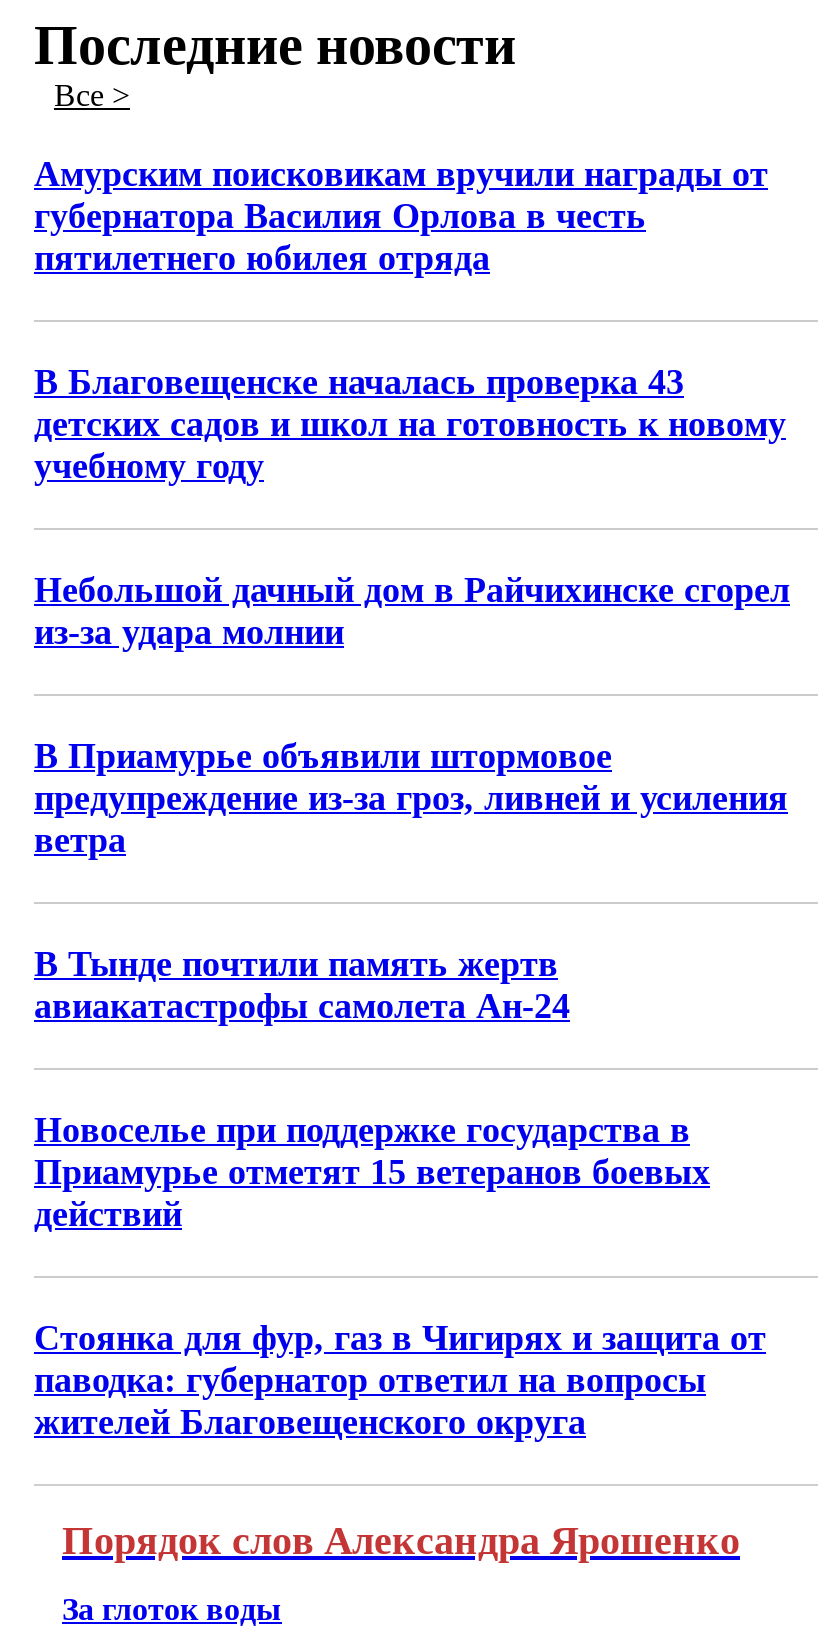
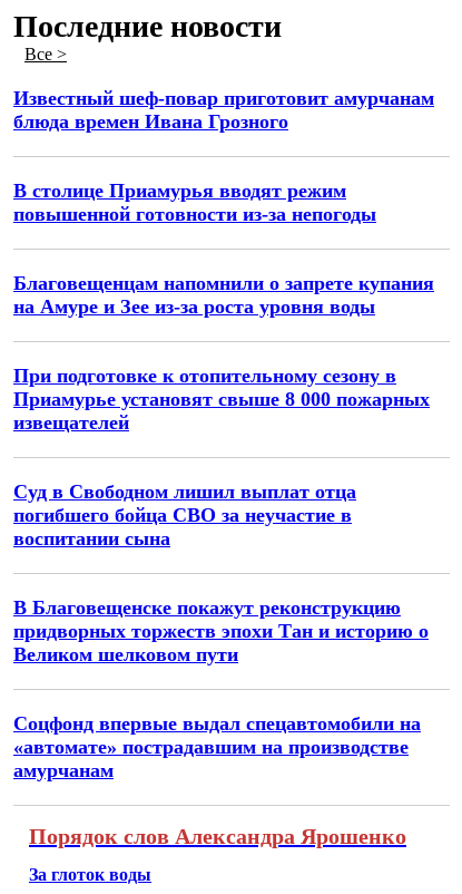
[34,155,768,279] Амурским поисковикам вручили награды от | губернатора Василия Орлова в честь | пятилетнего юбилея отряда -> [13,87,434,133] Известный шеф-повар приготовит амурчанам | блюда времен Ивана Грозного
[34,363,786,487] В Благовещенске началась проверка 43 | детских садов и школ на готовность к новому | учебному году -> [13,180,376,226] В столице Приамурья вводят режим | повышенной готовности из-за непогоды
[34,571,790,653] Небольшой дачный дом в Райчихинске сгорел | из-за удара молнии -> [13,272,434,318] Благовещенцам напомнили о запрете купания | на Амуре и Зее из-за роста уровня воды
[34,737,788,861] В Приамурье объявили штормовое | предупреждение из-за гроз, ливней и усиления | ветра -> [13,365,430,434] При подготовке к отопительному сезону в | Приамурье установят свыше 8 000 пожарных | извещателей
[34,945,570,1027] В Тынде почтили память жертв | авиакатастрофы самолета Ан-24 -> [13,481,356,550] Суд в Свободном лишил выплат отца | погибшего бойца СВО за неучастие в | воспитании сына
[34,1111,710,1235] Новоселье при поддержке государства в | Приамурье отметят 15 ветеранов боевых | действий -> [13,597,429,666] В Благовещенске покажут реконструкцию | придворных торжеств эпохи Тан и историю о | Великом шелковом пути
[34,1319,766,1443] Стоянка для фур, газ в Чигирях и защита от | паводка: губернатор ответил на вопросы | жителей Благовещенского округа -> [13,713,421,782] Соцфонд впервые выдал спецавтомобили на | «автомате» пострадавшим на производстве | амурчанам

